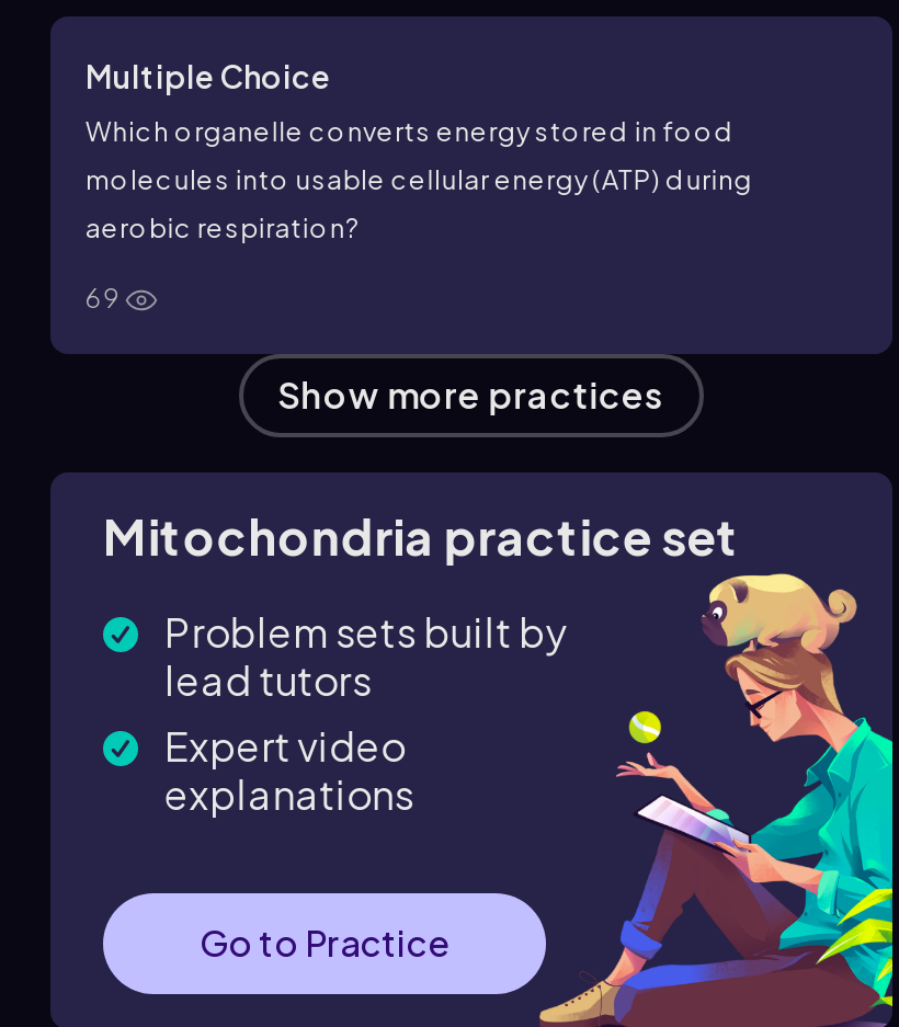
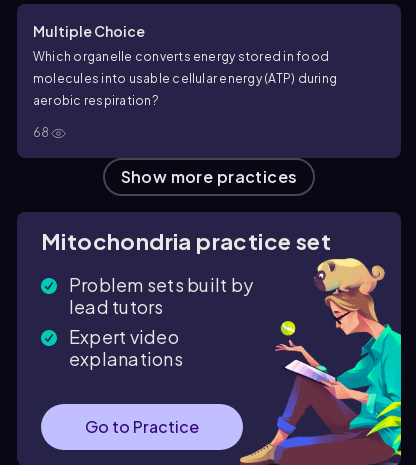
[86,282,122,315] 69 -> [33,125,49,140] 68

